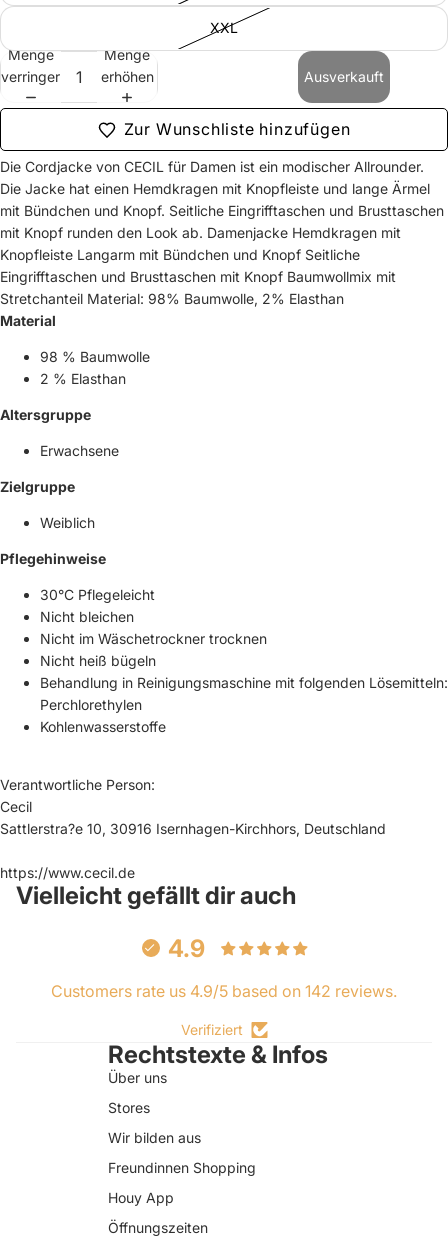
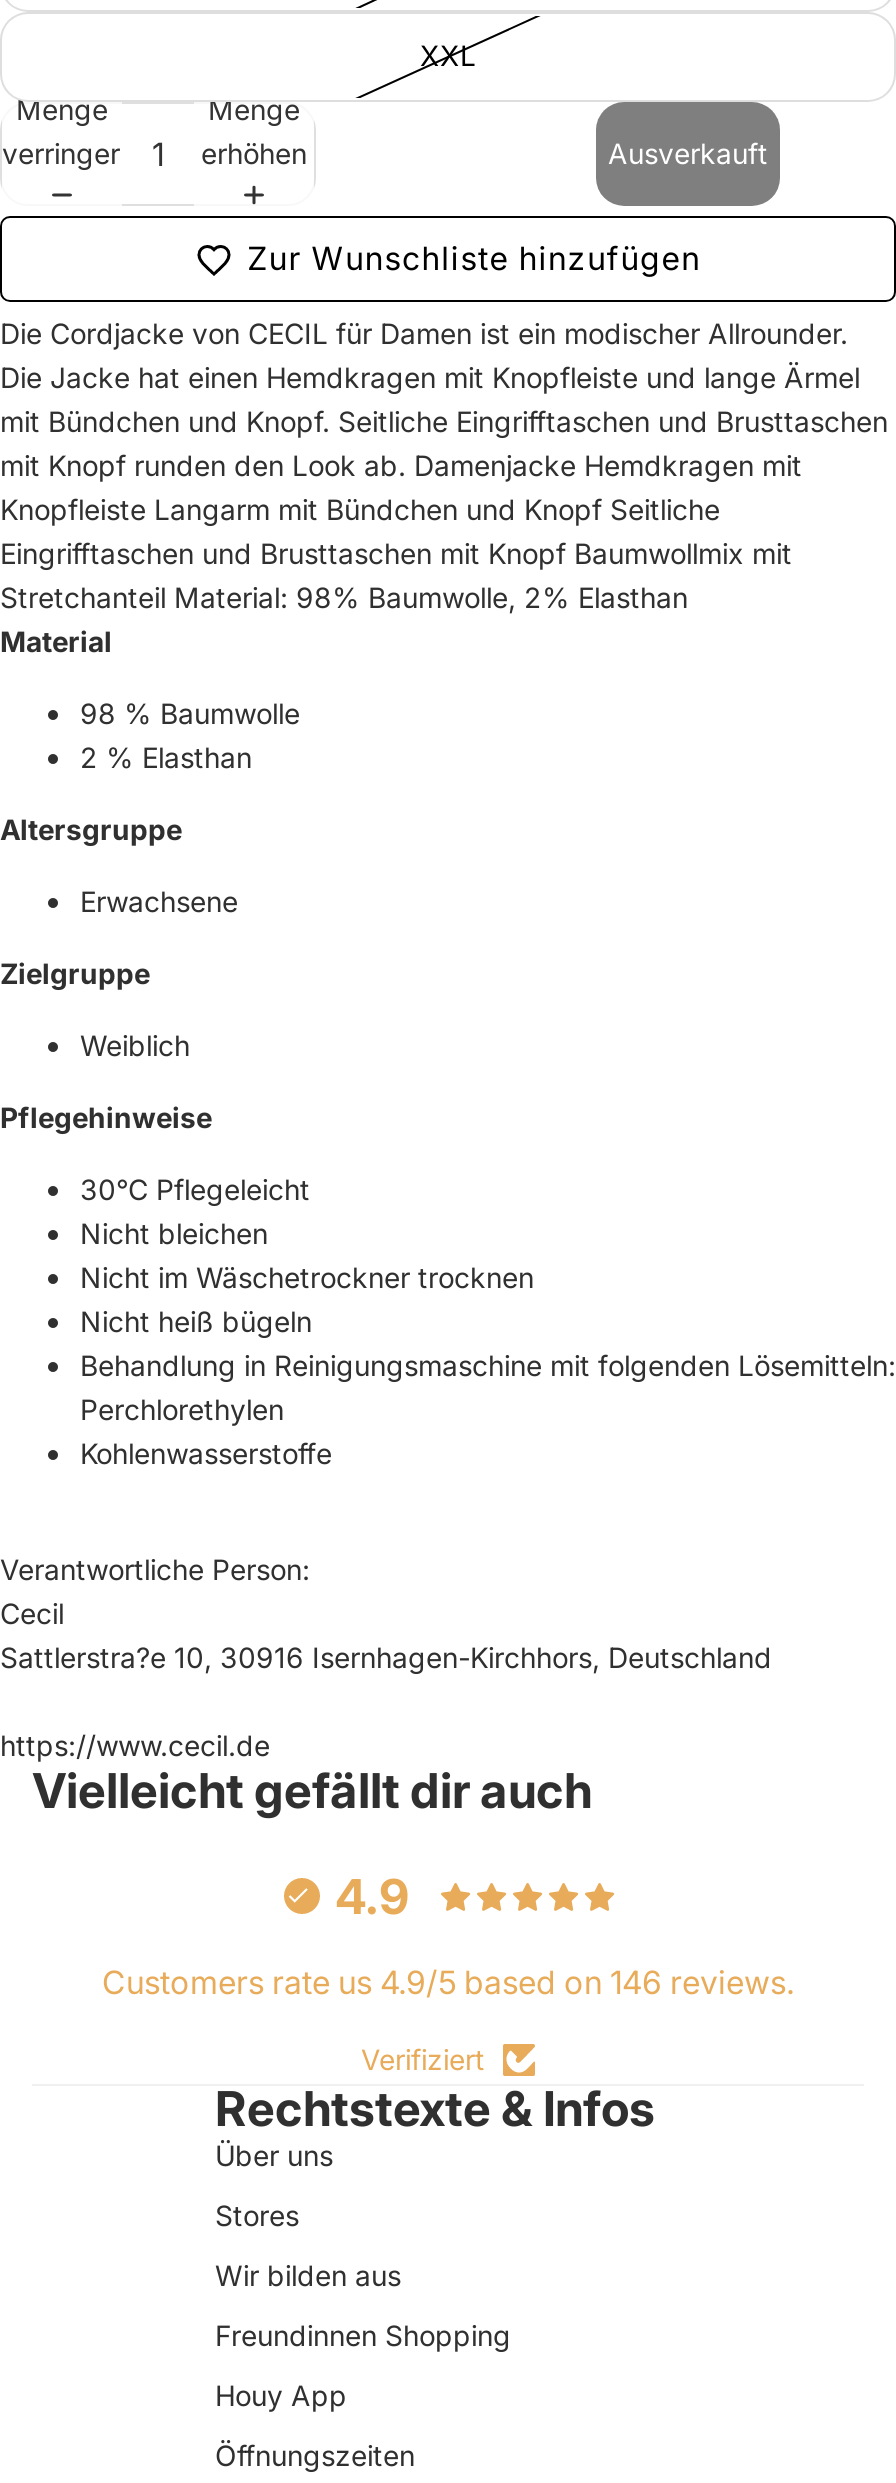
[51,981,397,1001] Customers rate us 4.9/5 based on 142 reviews. -> [102,1962,794,2002] Customers rate us 4.9/5 based on 146 reviews.

